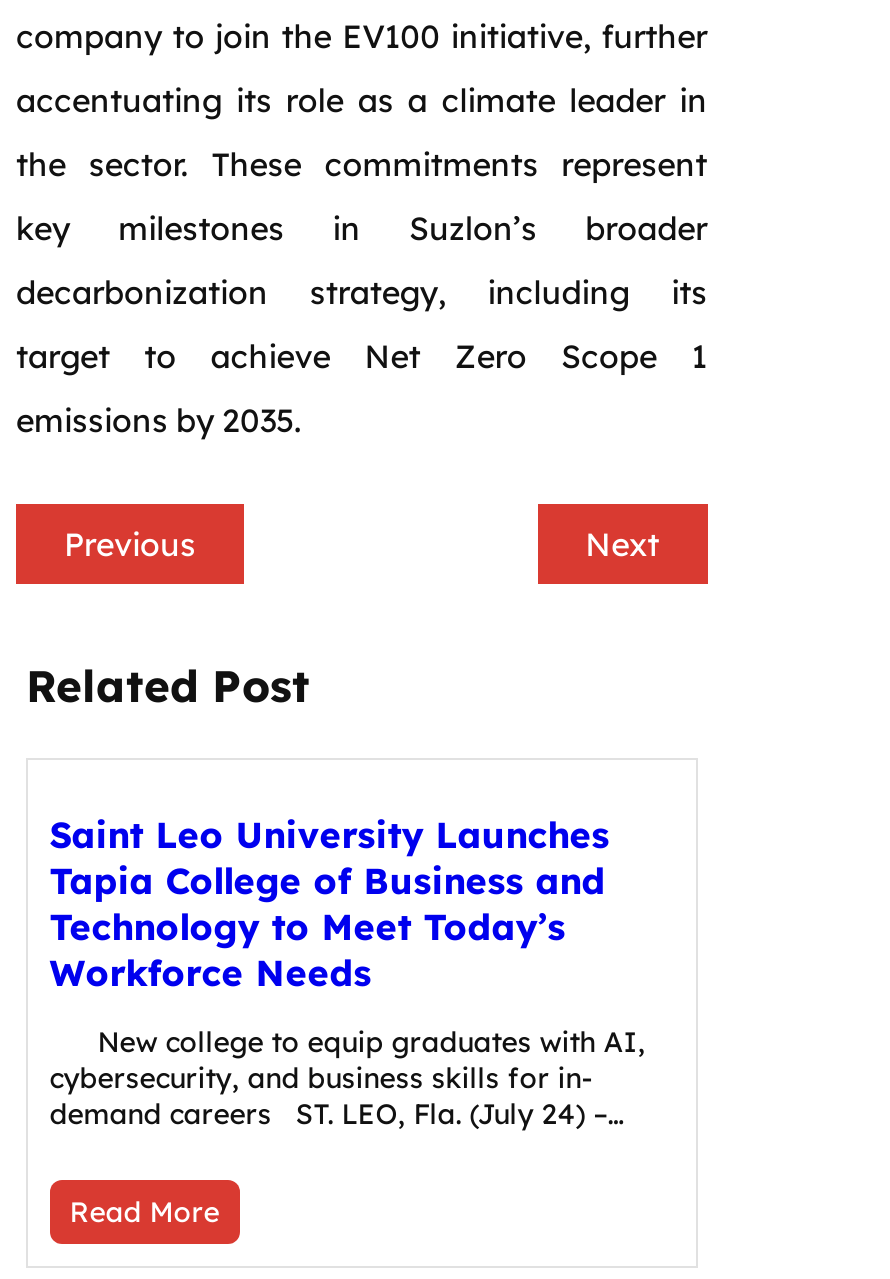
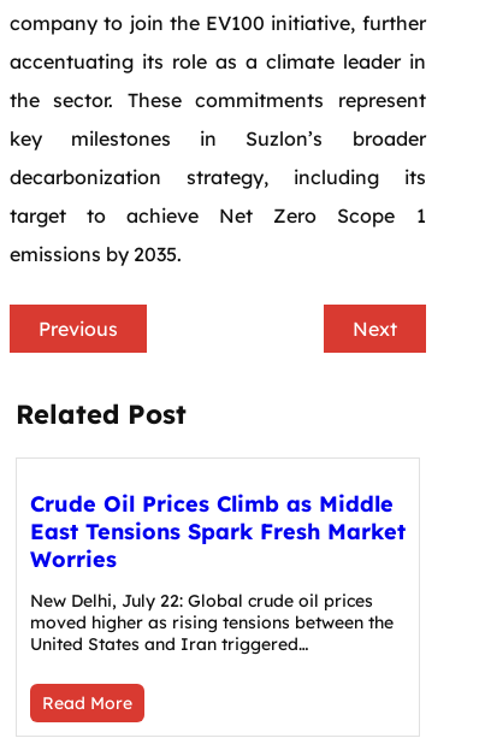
[49,811,609,995] Saint Leo University Launches | Tapia College of Business and | Technology to Meet Today’s | Workforce Needs -> [30,489,405,572] Crude Oil Prices Climb as Middle | East Tensions Spark Fresh Market | Worries
[49,1025,645,1133] New college to equip graduates with AI, | cybersecurity, and business skills for in- | demand careers ST. LEO, Fla. (July 24) –… -> [30,591,393,656] New Delhi, July 22: Global crude oil prices | moved higher as rising tensions between the | United States and Iran triggered…

